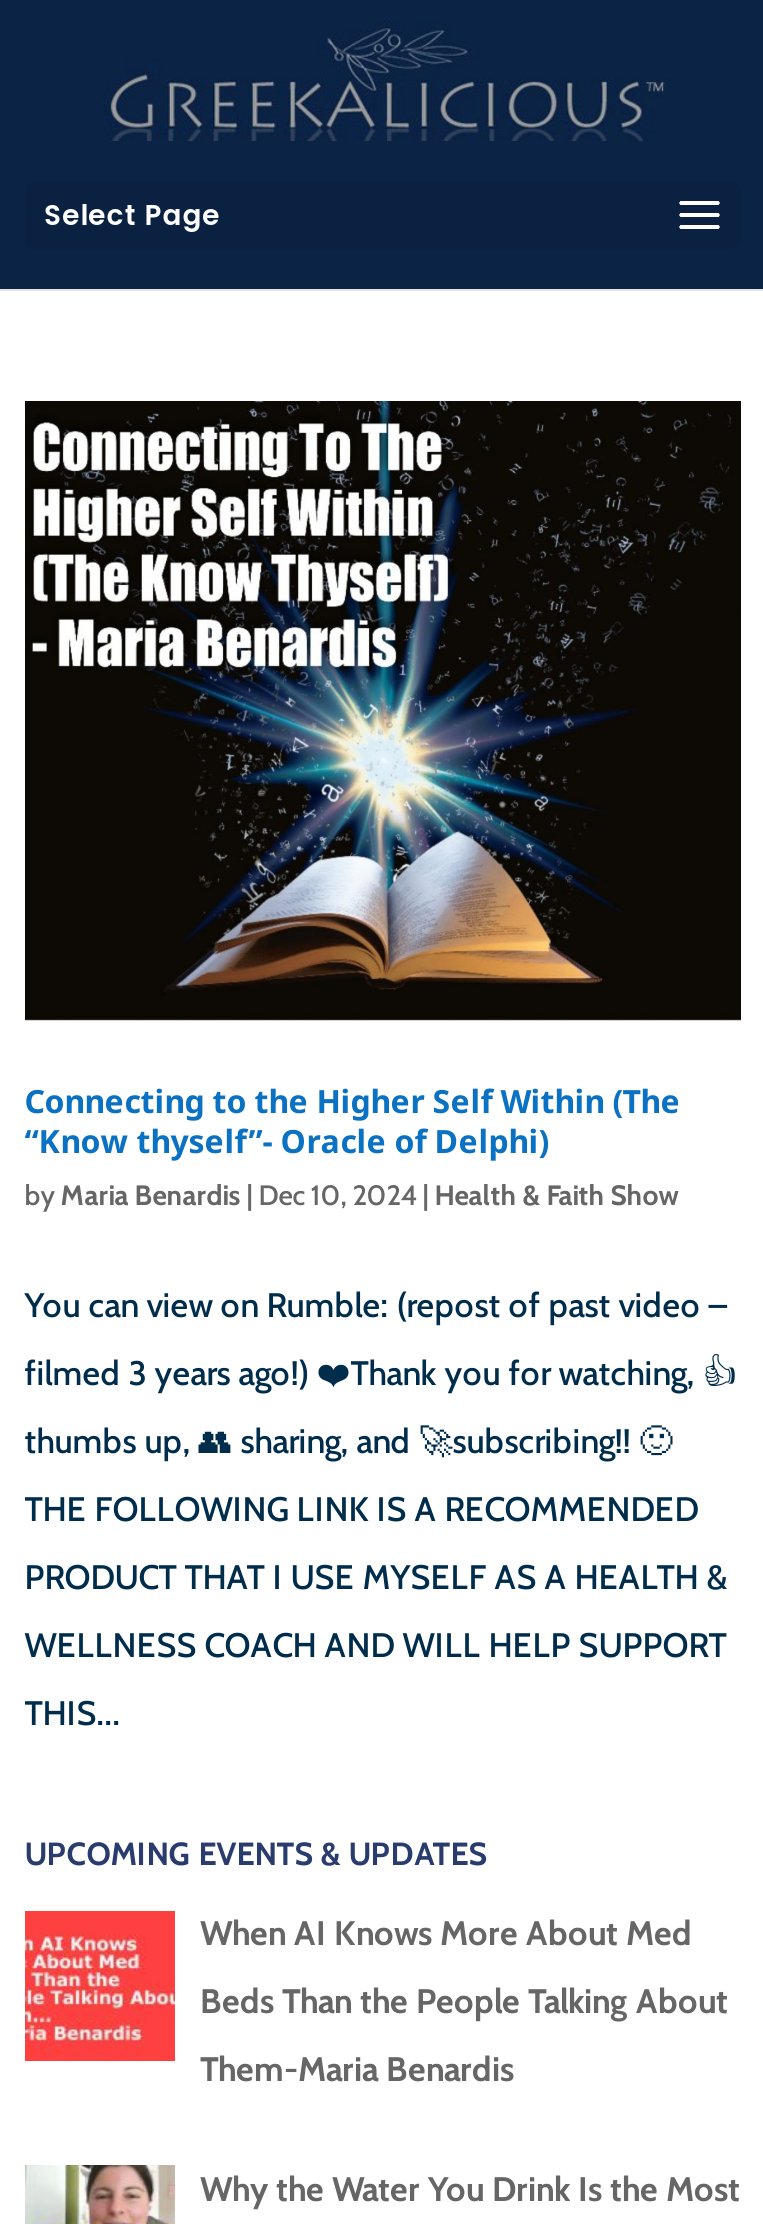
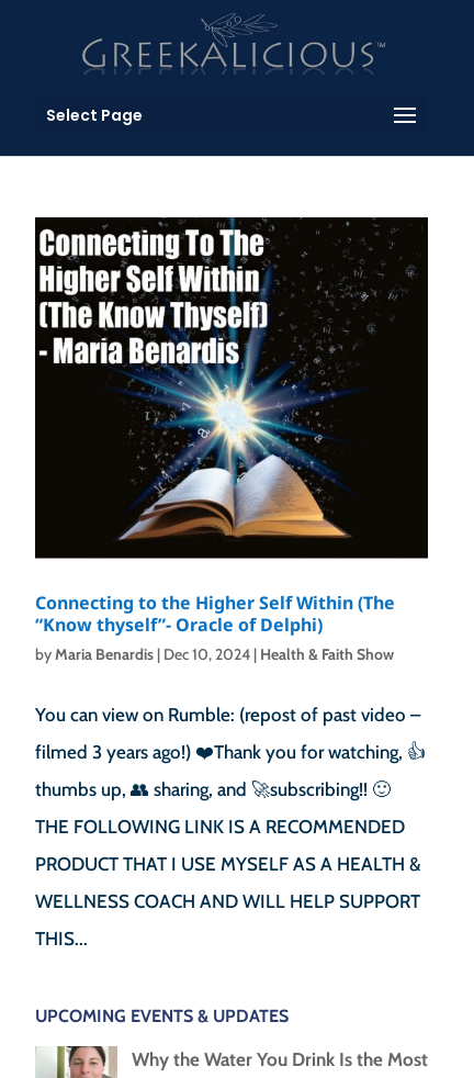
[23,1911,728,2090] [image] | When AI Knows More About Med | Beds Than the People Talking About | Them-Maria Benardis -> none

